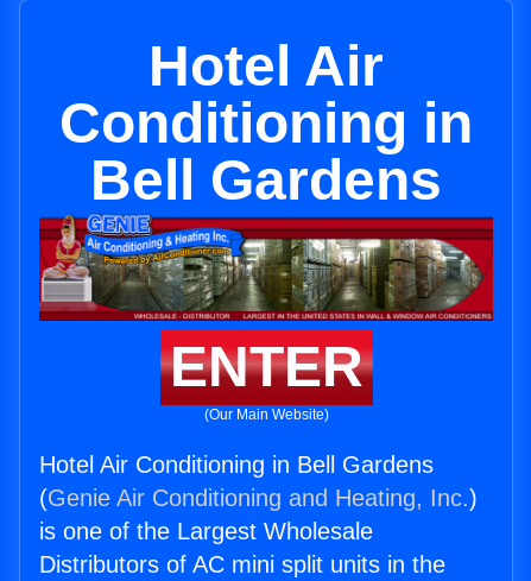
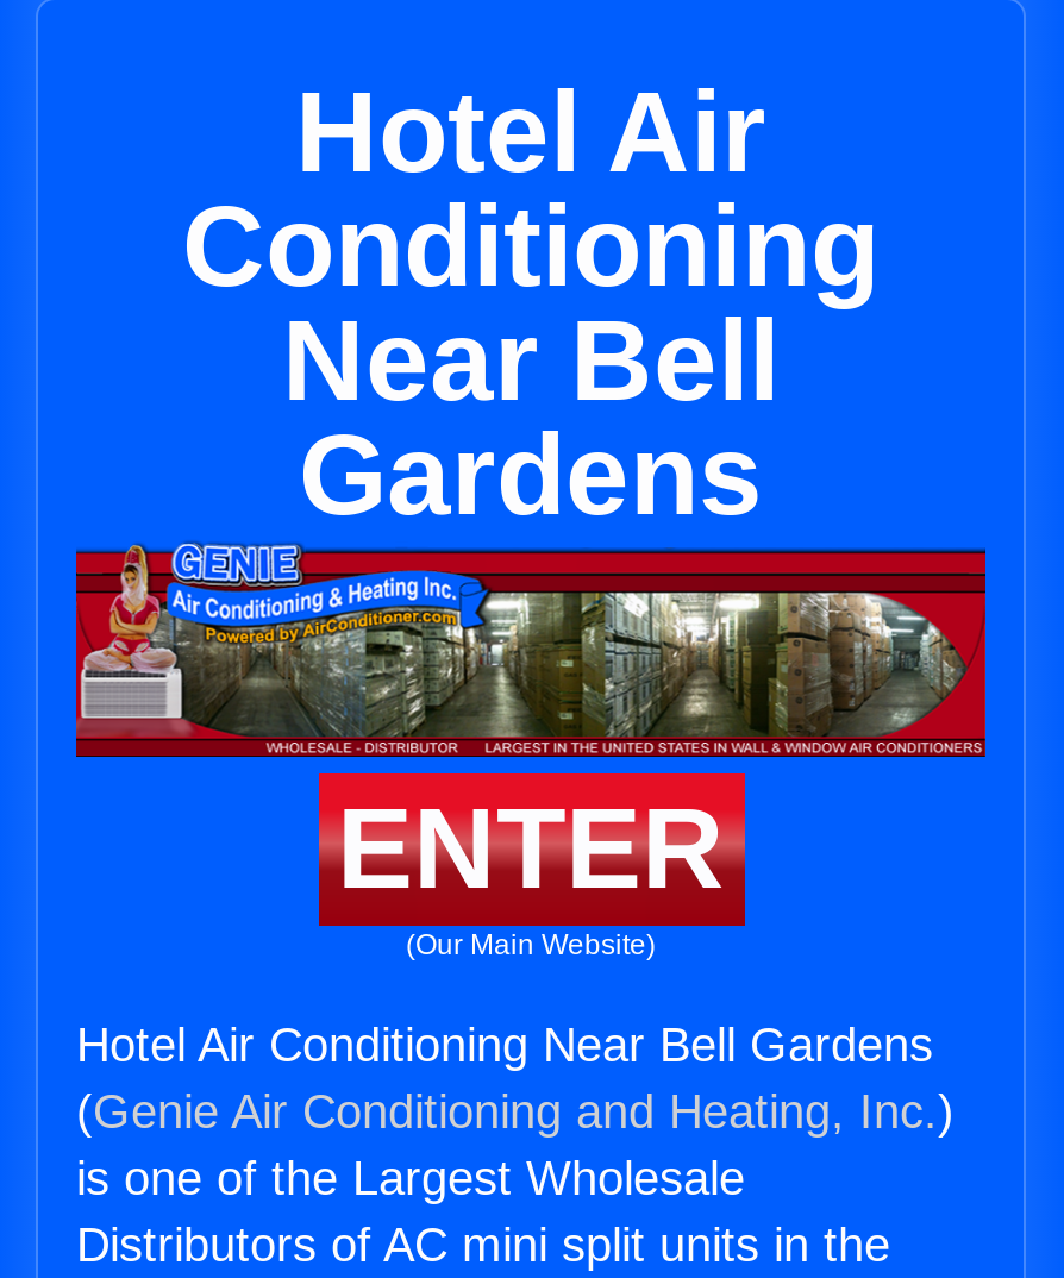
[59,91,473,211] Conditioning in | Bell Gardens -> [182,183,880,538] Conditioning | Near Bell | Gardens
[39,452,434,478] Hotel Air Conditioning in Bell Gardens -> [76,1019,933,1071] Hotel Air Conditioning Near Bell Gardens

